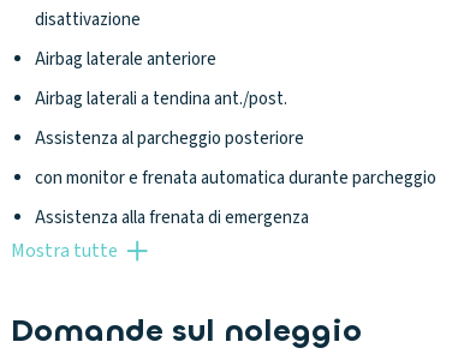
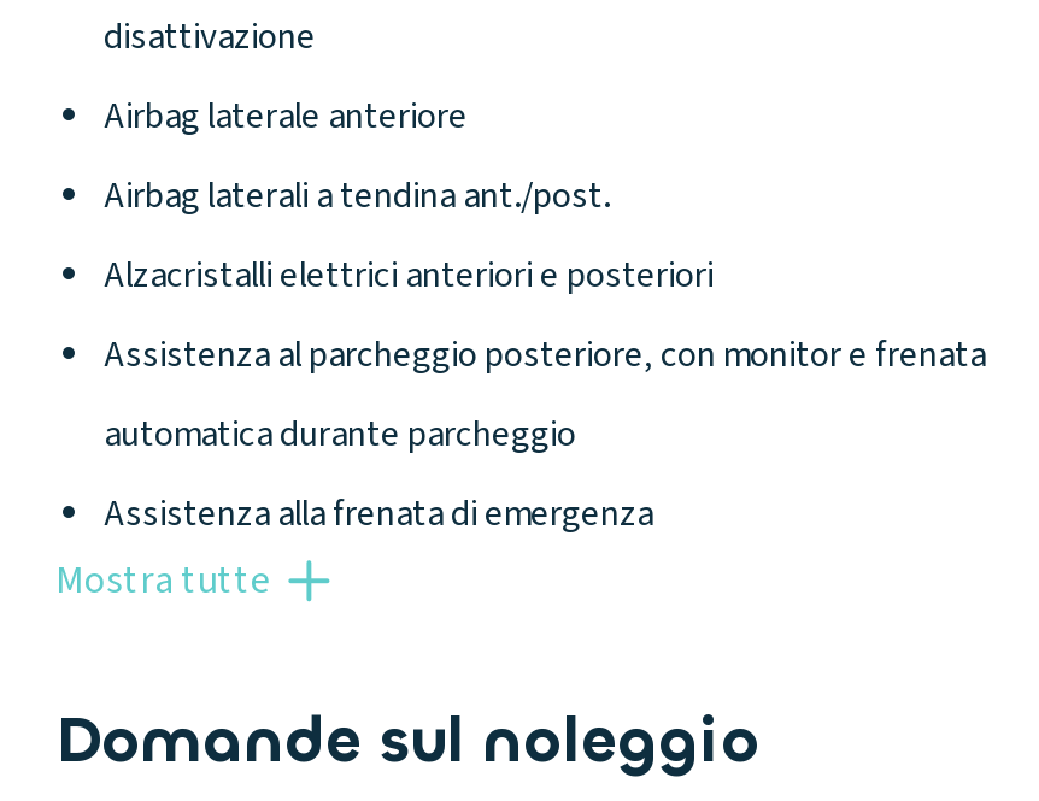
[35,126,436,191] Assistenza al parcheggio posteriore | con monitor e frenata automatica durante parcheggio -> [104,252,986,462] Alzacristalli elettrici anteriori e posteriori | Assistenza al parcheggio posteriore, con monitor e frenata | automatica durante parcheggio

